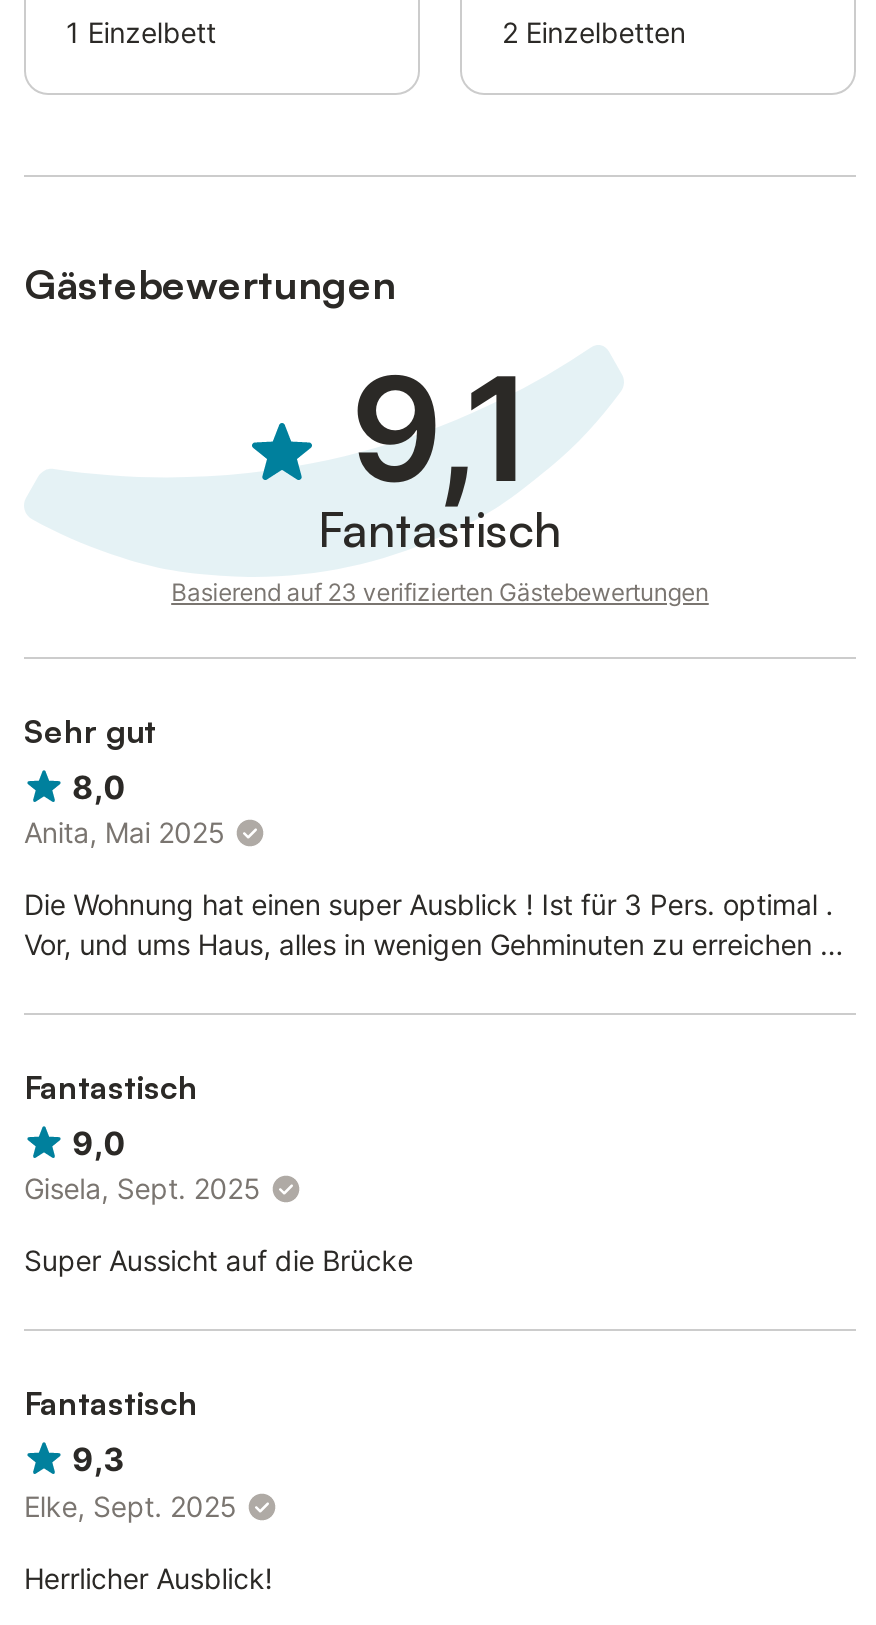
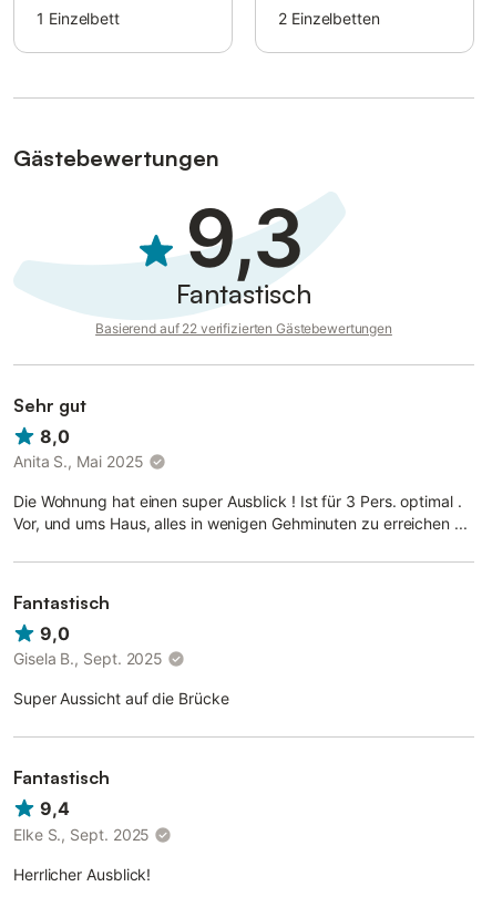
[350,341,530,515] 9,1 -> [185,189,303,286] 9,3
[171,577,709,607] Basierend auf 23 verifizierten Gästebewertungen -> [95,320,392,337] Basierend auf 22 verifizierten Gästebewertungen
[24,815,226,849] Anita, Mai 2025 -> [13,452,143,471] Anita S., Mai 2025
[24,1172,261,1206] Gisela, Sept. 2025 -> [13,649,163,668] Gisela B., Sept. 2025
[24,1440,237,1522] 9,3 | Elke, Sept. 2025 -> [13,798,150,843] 9,4 | Elke S., Sept. 2025

